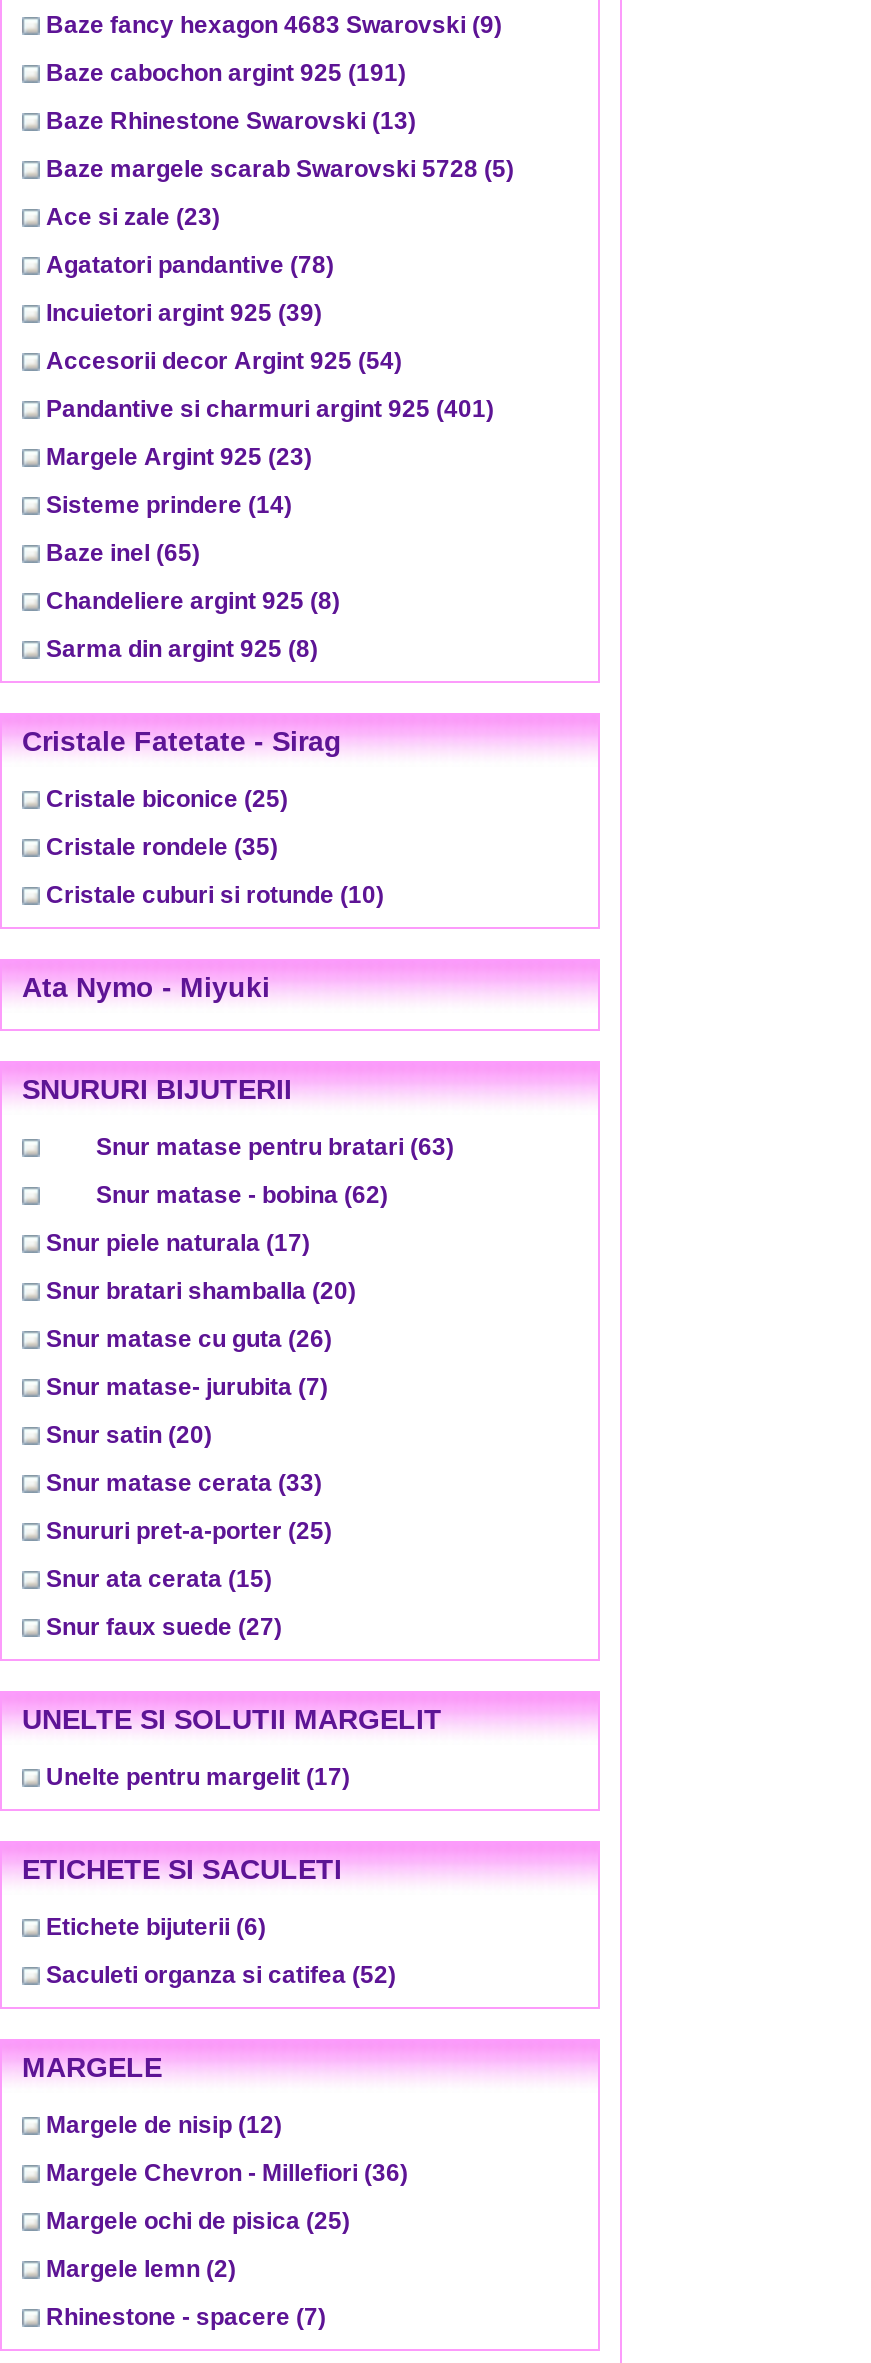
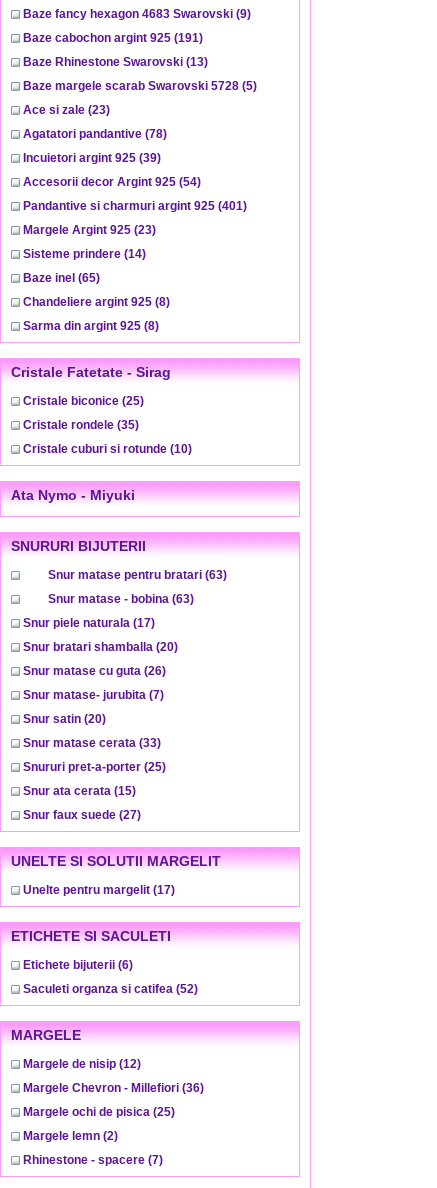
[96,1181,388,1209] Snur matase - bobina (62) -> [48,592,194,606] Snur matase - bobina (63)

